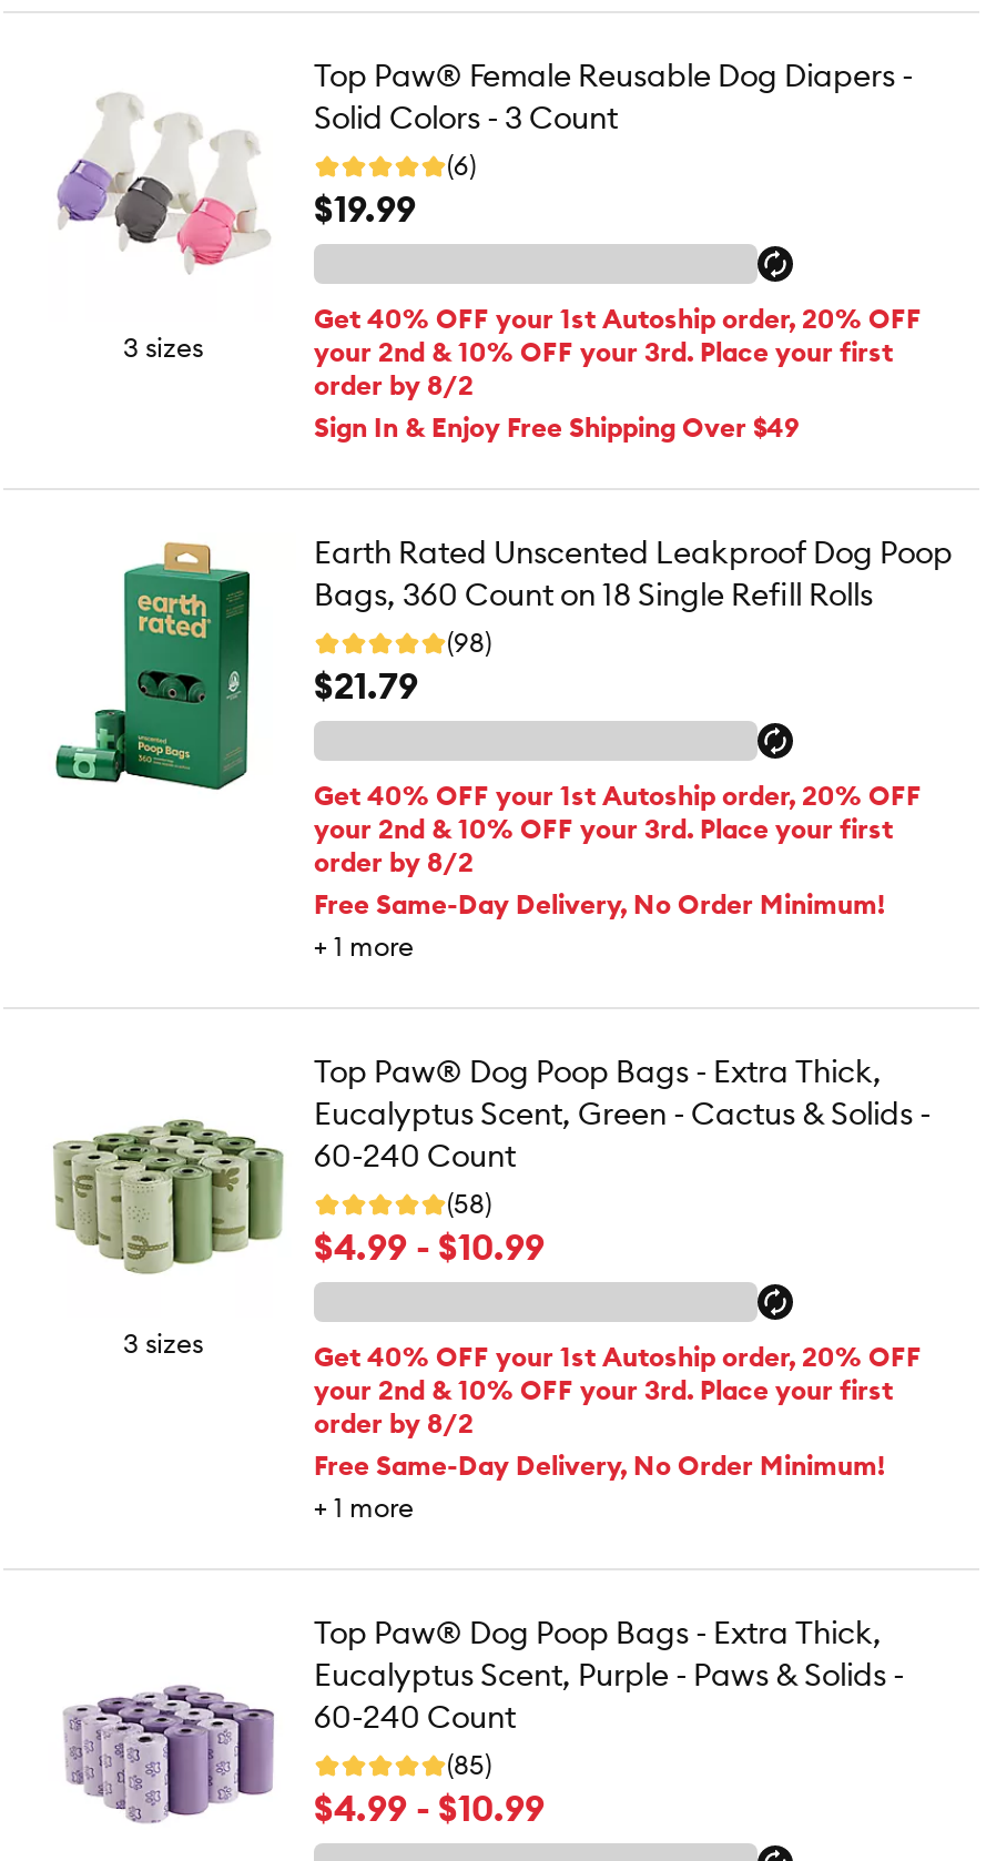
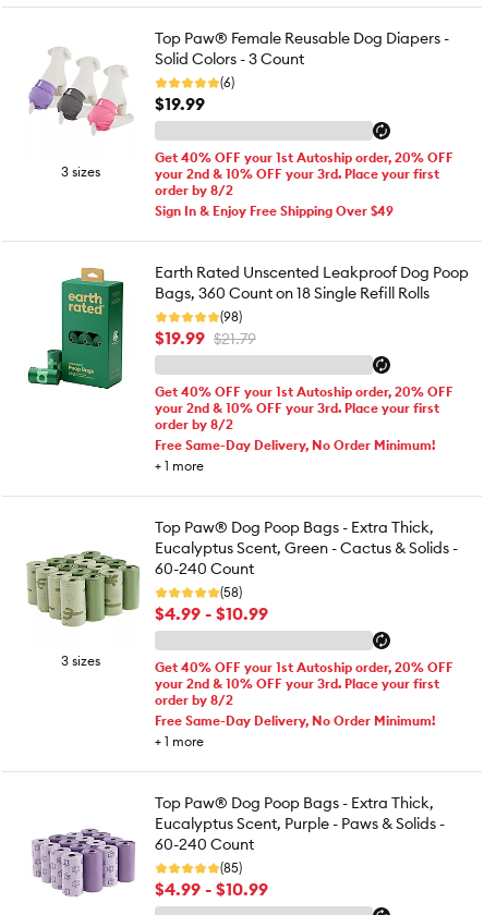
[314,664,418,708] $21.79 -> [155,327,256,349] $19.99 $21.79

